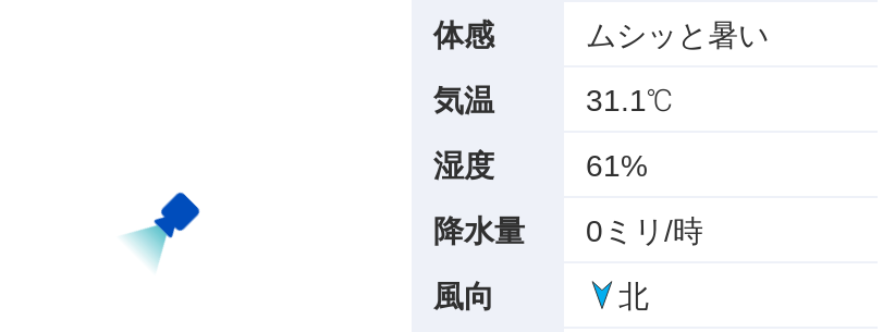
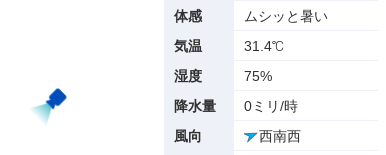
[586,82,673,116] 31.1℃ -> [244,37,284,53] 31.4℃
[586,147,647,182] 61% -> [244,67,272,83] 75%
[618,278,649,312] 北 -> [259,127,301,143] 西南西

